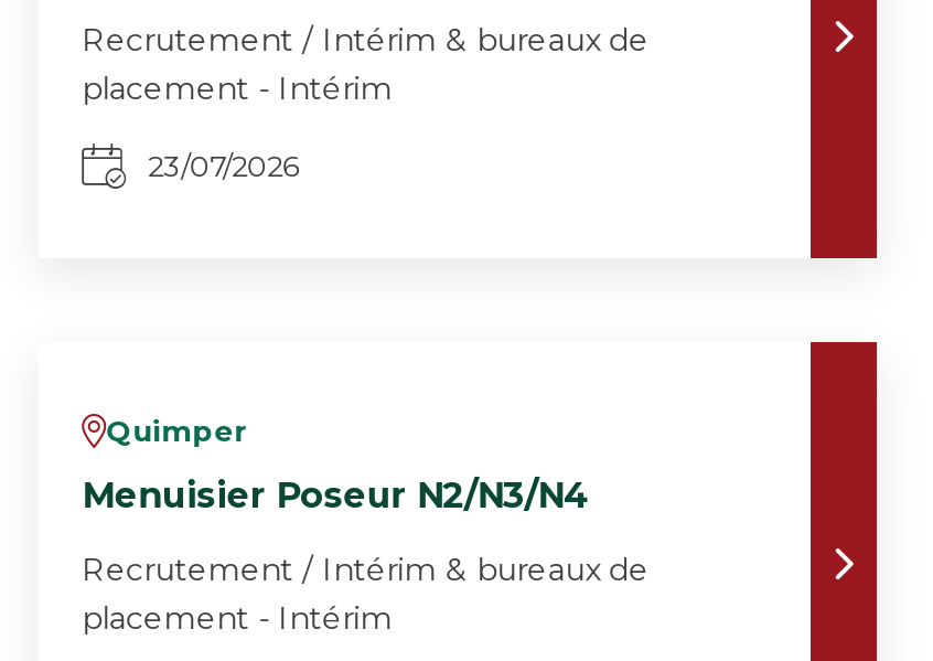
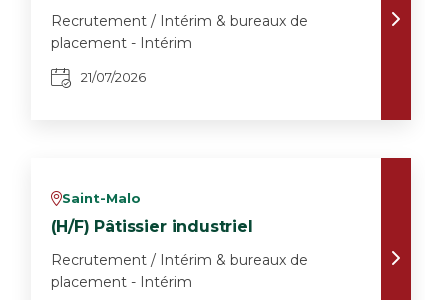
[148,147,300,183] 23/07/2026 -> [81,69,146,85] 21/07/2026
[82,413,247,449] vQuimper -> [51,190,141,206] vSaint-Malo
[82,474,590,516] Menuisier Poseur N2/N3/N4 -> [51,217,253,236] (H/F) Pâtissier industriel

